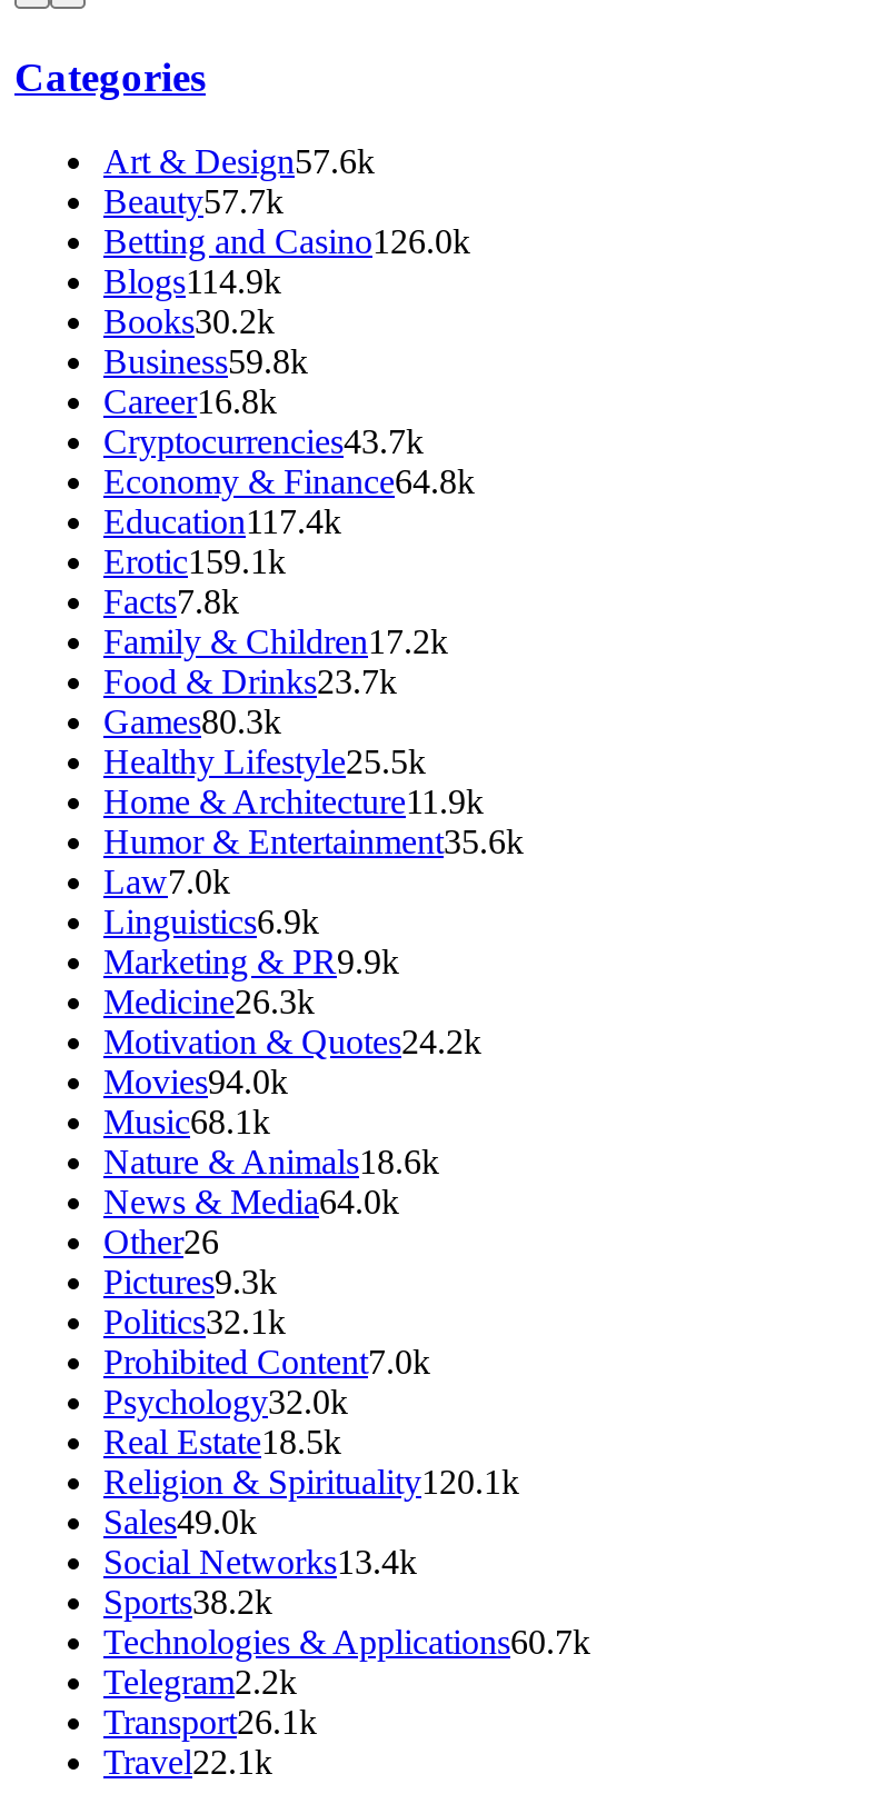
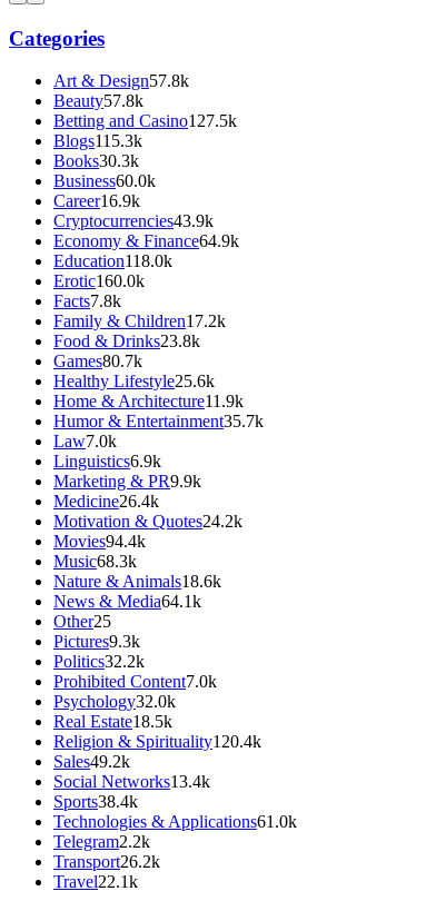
[103,143,375,181] Art & Design57.6k -> [53,72,189,90] Art & Design57.8k
[103,183,284,221] Beauty57.7k -> [53,92,143,110] Beauty57.8k
[103,223,470,261] Betting and Casino126.0k -> [53,112,237,130] Betting and Casino127.5k
[103,263,281,301] Blogs114.9k -> [53,132,142,151] Blogs115.3k
[103,303,275,341] Books30.2k -> [53,152,139,171] Books30.3k
[103,343,308,381] Business59.8k -> [53,172,156,191] Business60.0k
[103,383,277,421] Career16.8k -> [53,192,140,211] Career16.9k
[103,423,424,461] Cryptocurrencies43.7k -> [53,212,214,231] Cryptocurrencies43.9k
[103,463,475,501] Economy & Finance64.8k -> [53,232,239,251] Economy & Finance64.9k
[103,503,341,541] Education117.4k -> [53,252,172,271] Education118.0k
[103,543,286,581] Erotic159.1k -> [53,272,145,291] Erotic160.0k
[103,663,397,701] Food & Drinks23.7k -> [53,332,200,351] Food & Drinks23.8k
[103,703,281,741] Games80.3k -> [53,352,142,371] Games80.7k
[103,743,426,781] Healthy Lifestyle25.5k -> [53,372,215,391] Healthy Lifestyle25.6k
[103,823,524,861] Humor & Entertainment35.6k -> [53,412,264,431] Humor & Entertainment35.7k
[103,983,315,1021] Medicine26.3k -> [53,492,159,511] Medicine26.4k
[103,1063,288,1101] Movies94.0k -> [53,532,146,551] Movies94.4k
[103,1103,270,1141] Music68.1k -> [53,552,137,571] Music68.3k
[103,1183,399,1221] News & Media64.0k -> [53,592,201,611] News & Media64.1k
[103,1223,219,1261] Other26 -> [53,612,111,631] Other25
[103,1303,286,1341] Politics32.1k -> [53,652,145,671] Politics32.2k
[103,1463,519,1501] Religion & Spirituality120.1k -> [53,732,261,751] Religion & Spirituality120.4k
[103,1503,257,1541] Sales49.0k -> [53,752,130,771] Sales49.2k
[103,1583,272,1621] Sports38.2k -> [53,792,138,811] Sports38.4k
[103,1623,590,1661] Technologies & Applications60.7k -> [53,812,297,831] Technologies & Applications61.0k
[103,1704,317,1741] Transport26.1k -> [53,852,160,871] Transport26.2k

